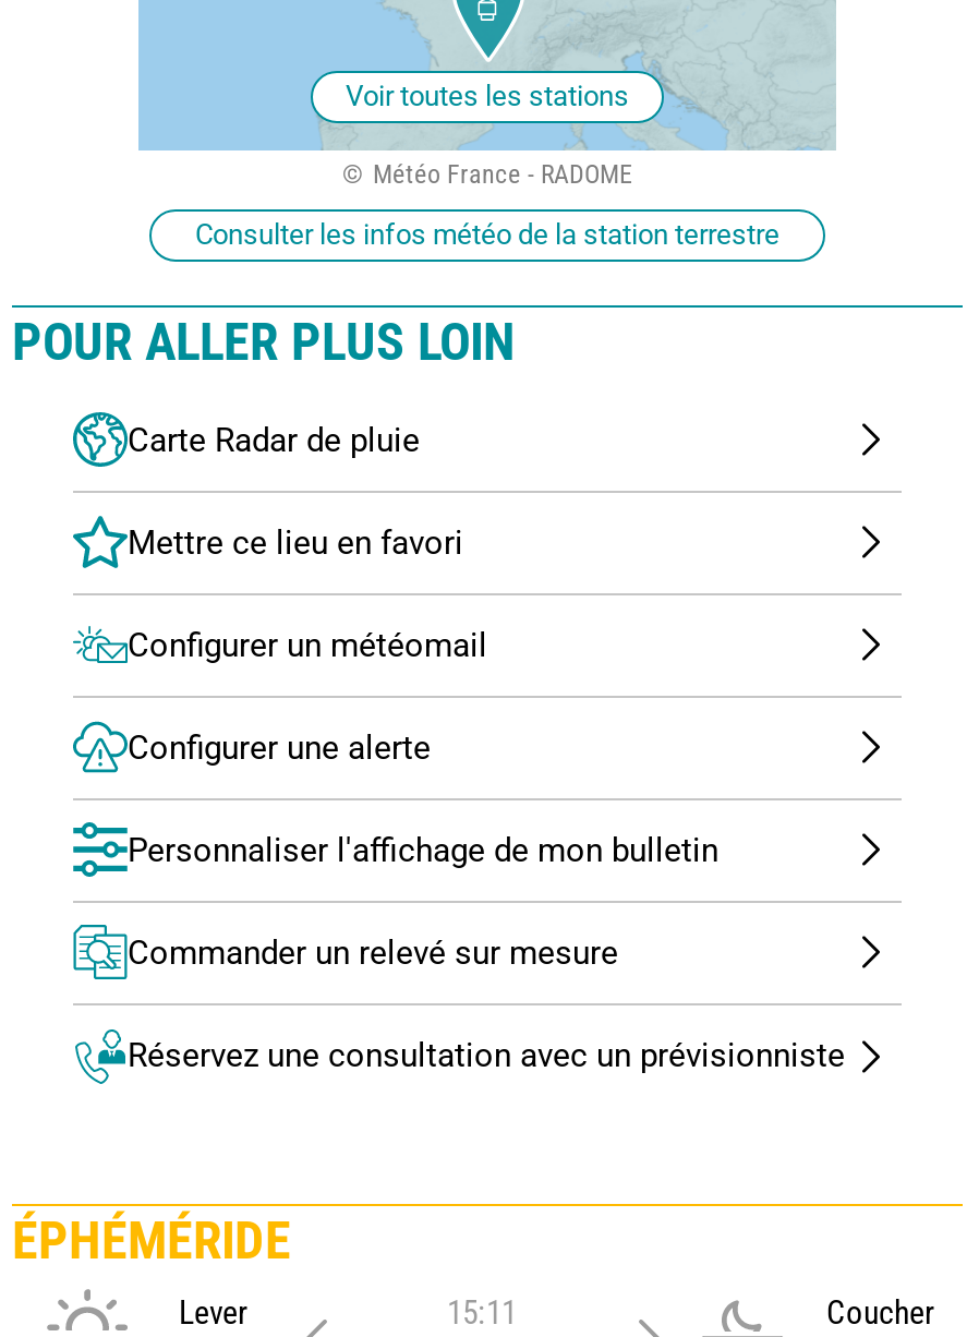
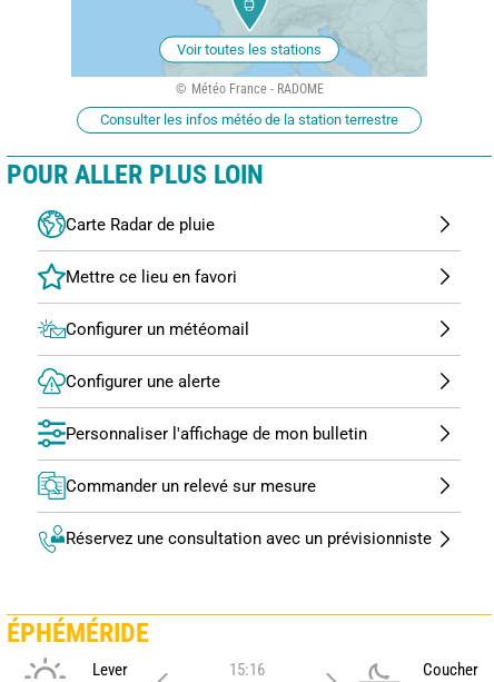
[447,1292,517,1332] 15:11 -> [229,659,264,679] 15:16

